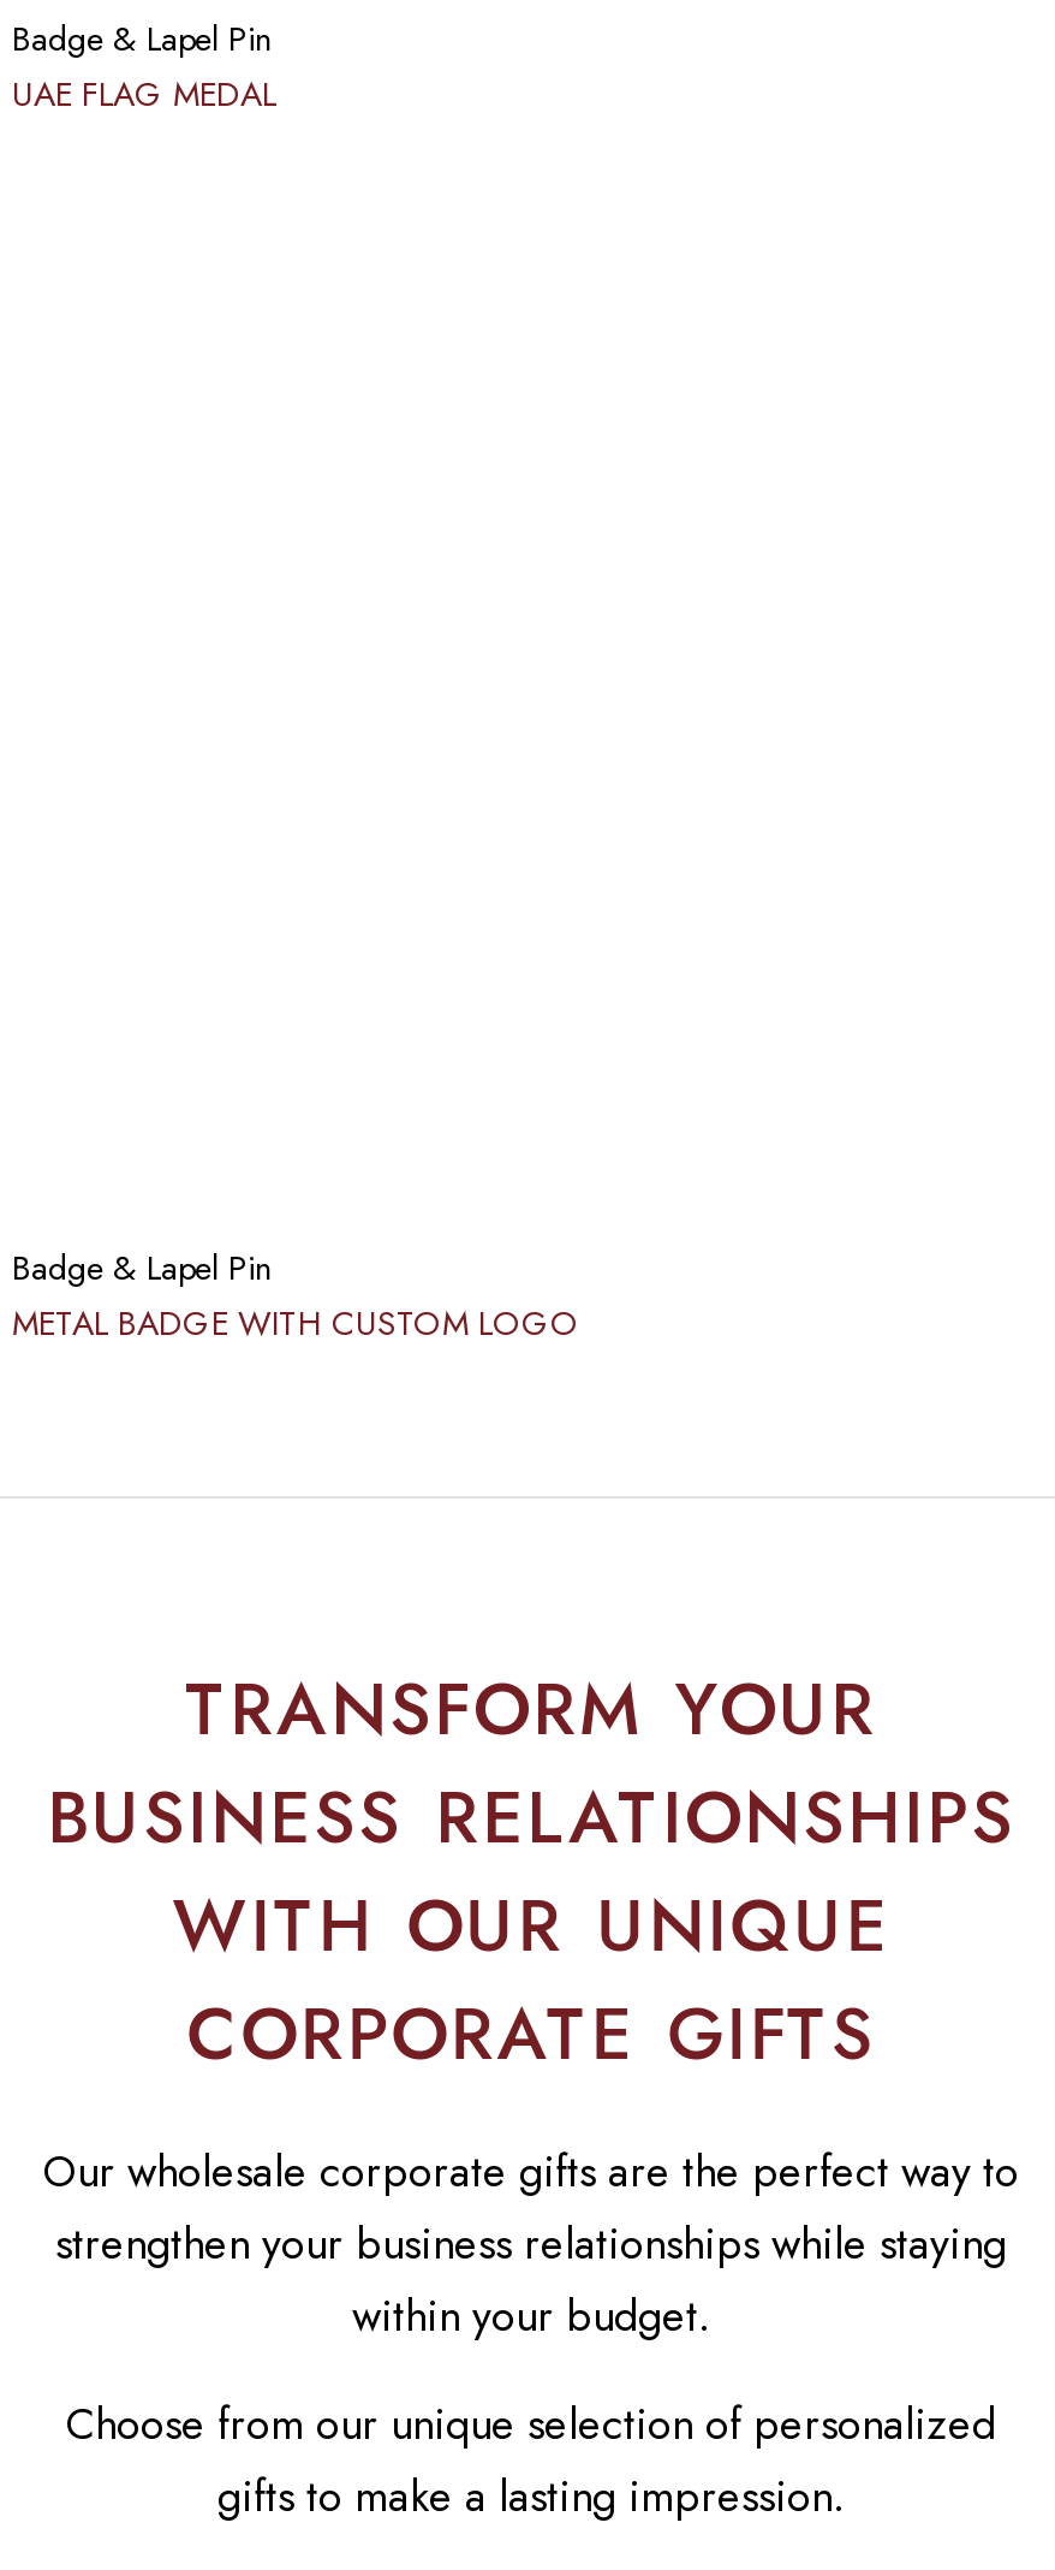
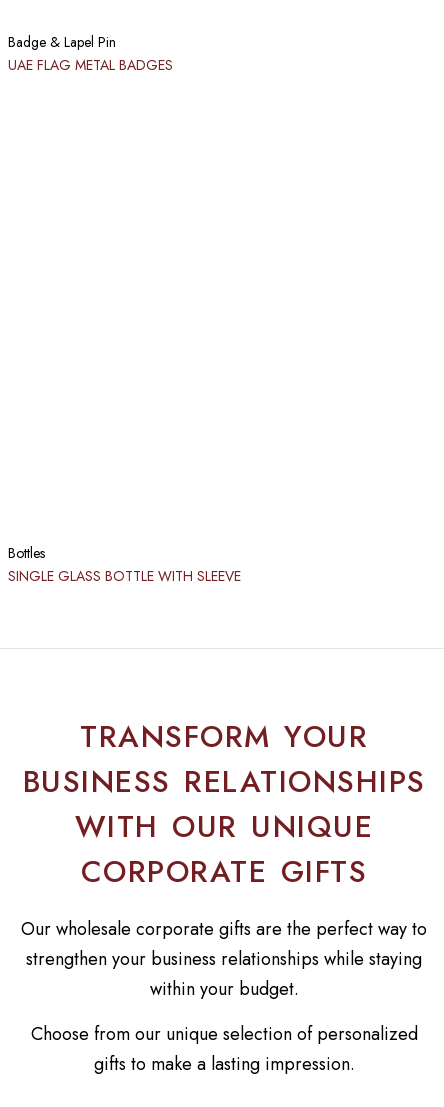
[12,70,276,118] UAE FLAG MEDAL -> [8,55,173,75] UAE FLAG METAL BADGES
[12,1244,579,1347] Badge & Lapel Pin | METAL BADGE WITH CUSTOM LOGO -> [8,543,241,586] Bottles | SINGLE GLASS BOTTLE WITH SLEEVE

